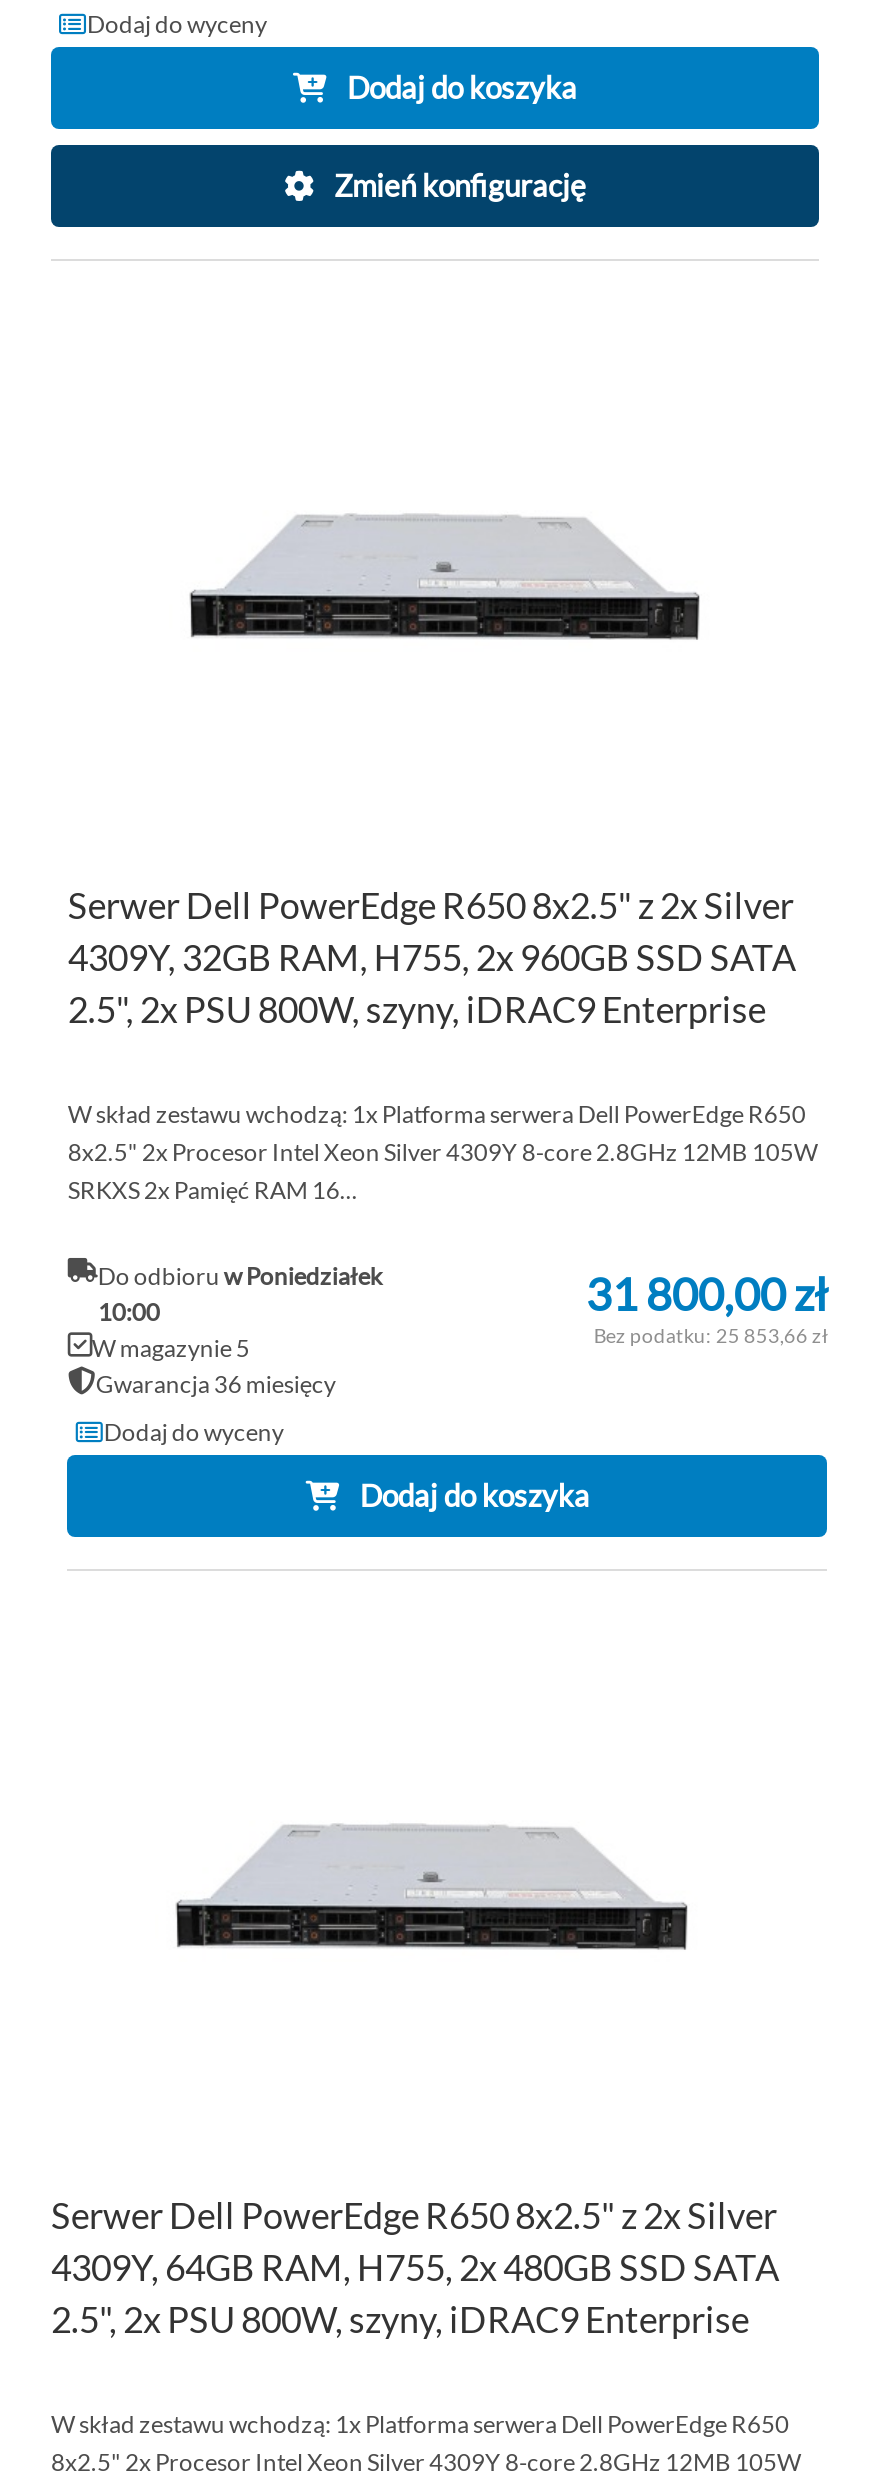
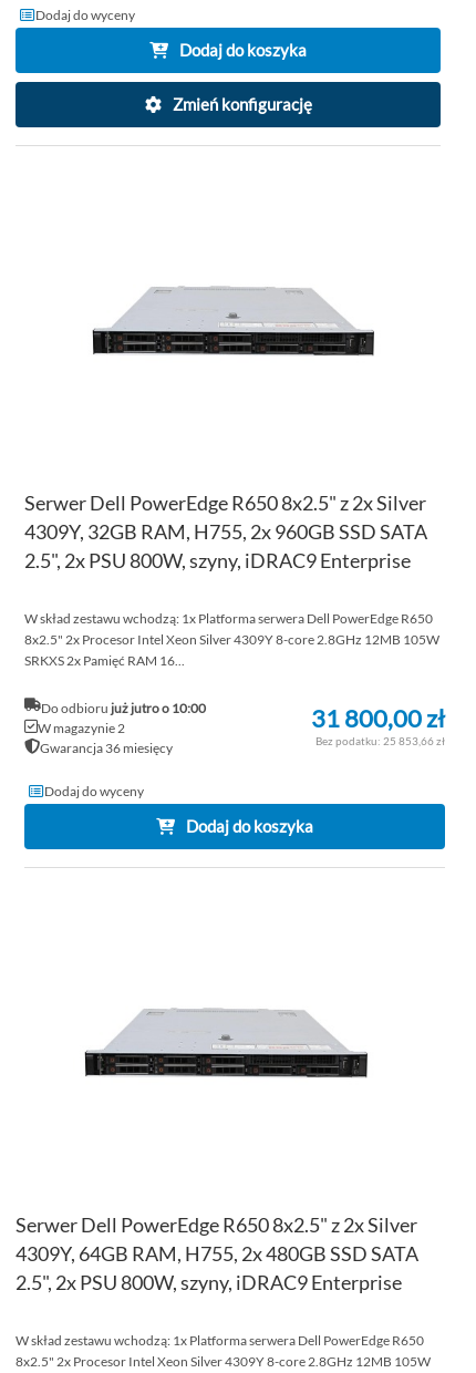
[92,1261,382,1363] Do odbioru w Poniedziałek | 10:00 | W magazynie 5 -> [38,700,206,736] Do odbioru już jutro o 10:00 | W magazynie 2

